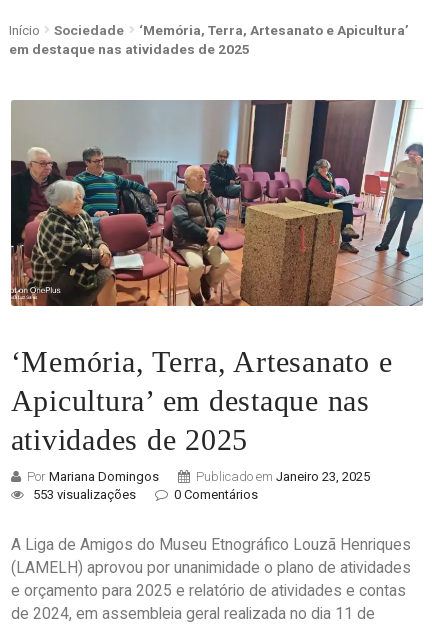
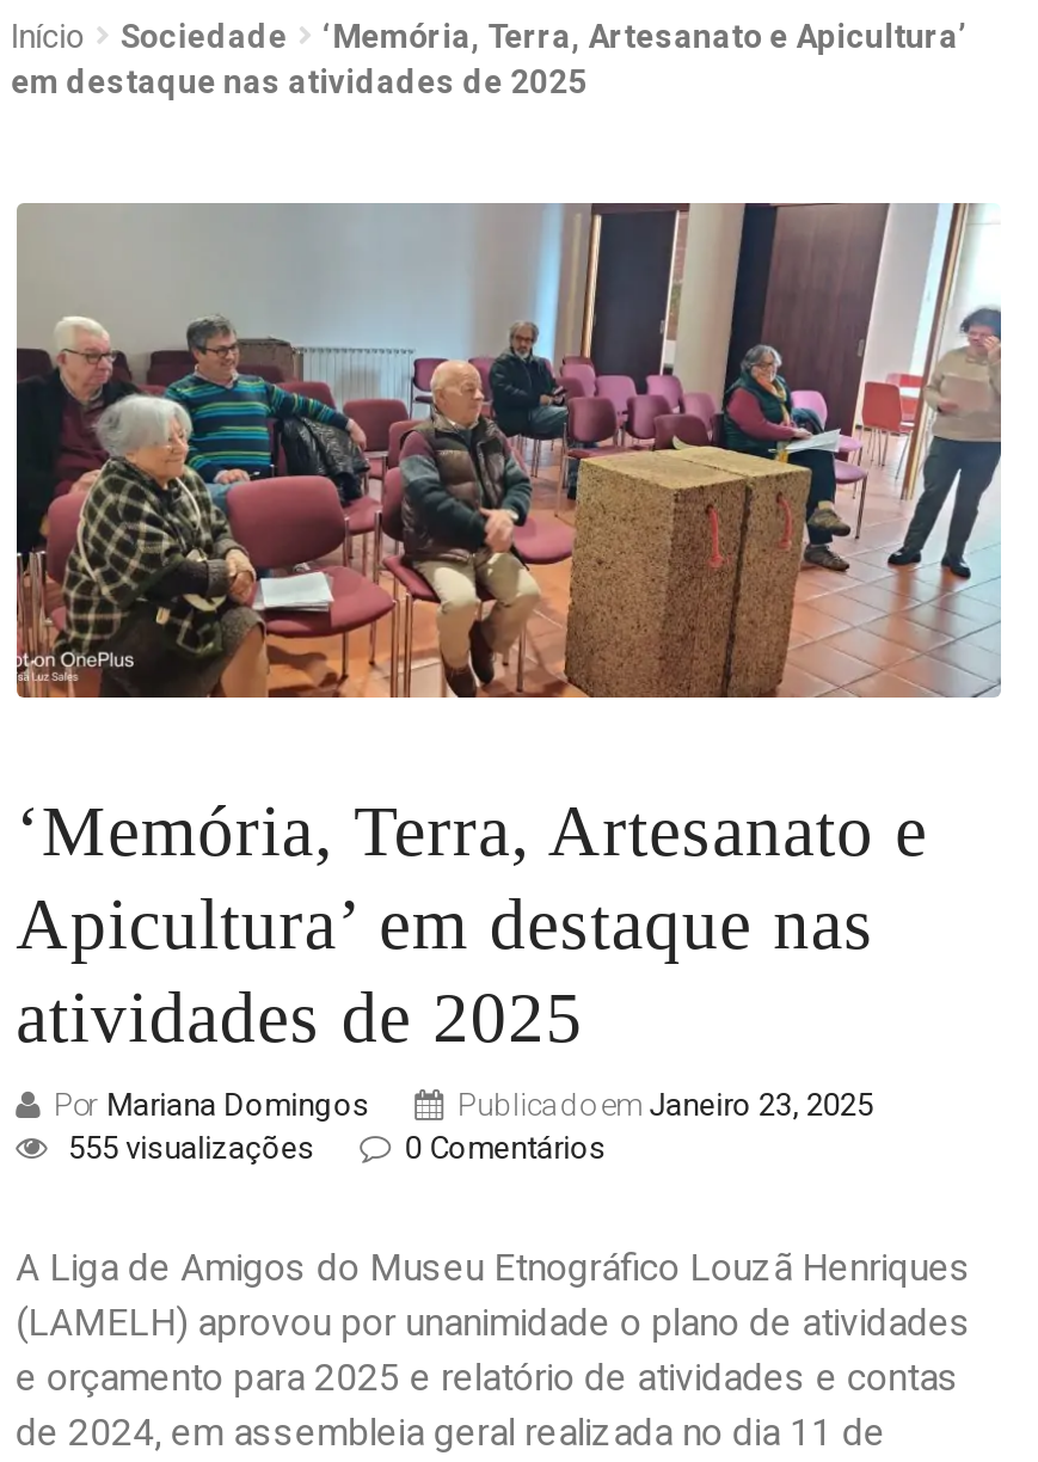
[33,487,136,502] 553 visualizações -> [68,1130,314,1166] 555 visualizações

